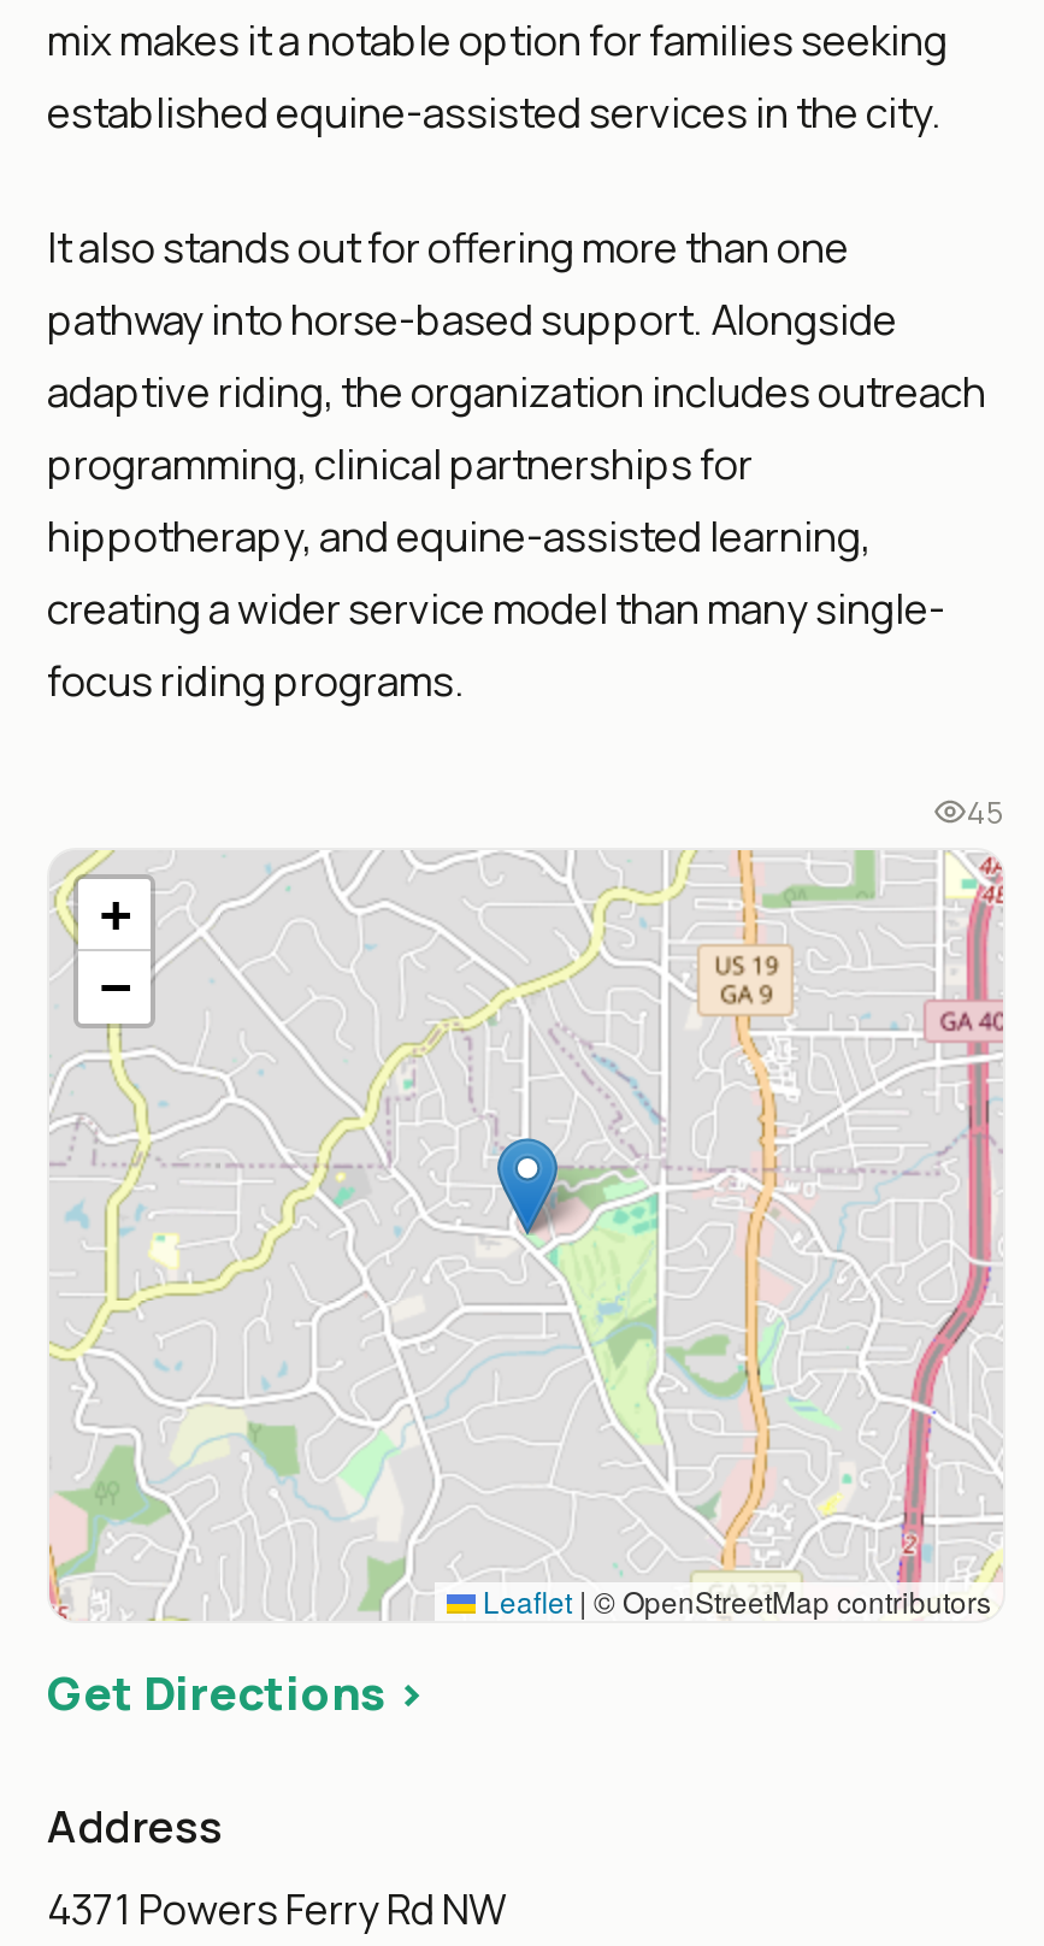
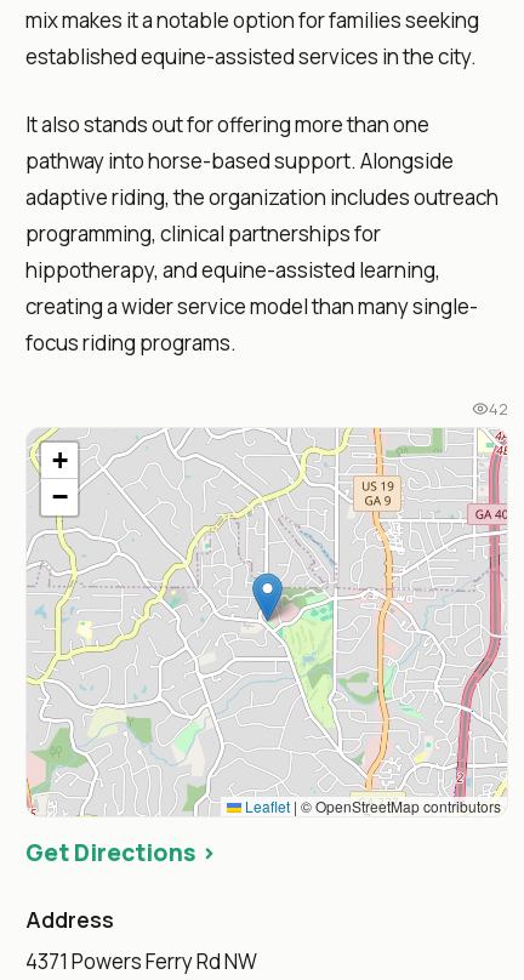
[967,789,1005,832] 45 -> [489,397,508,419] 42

